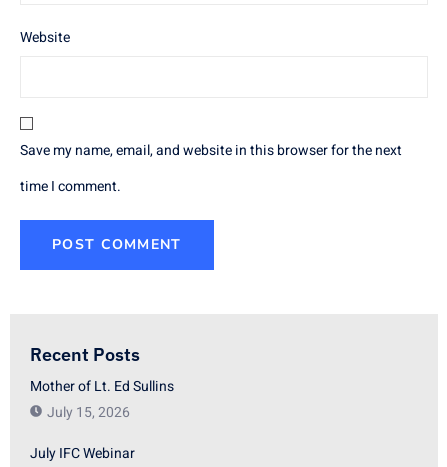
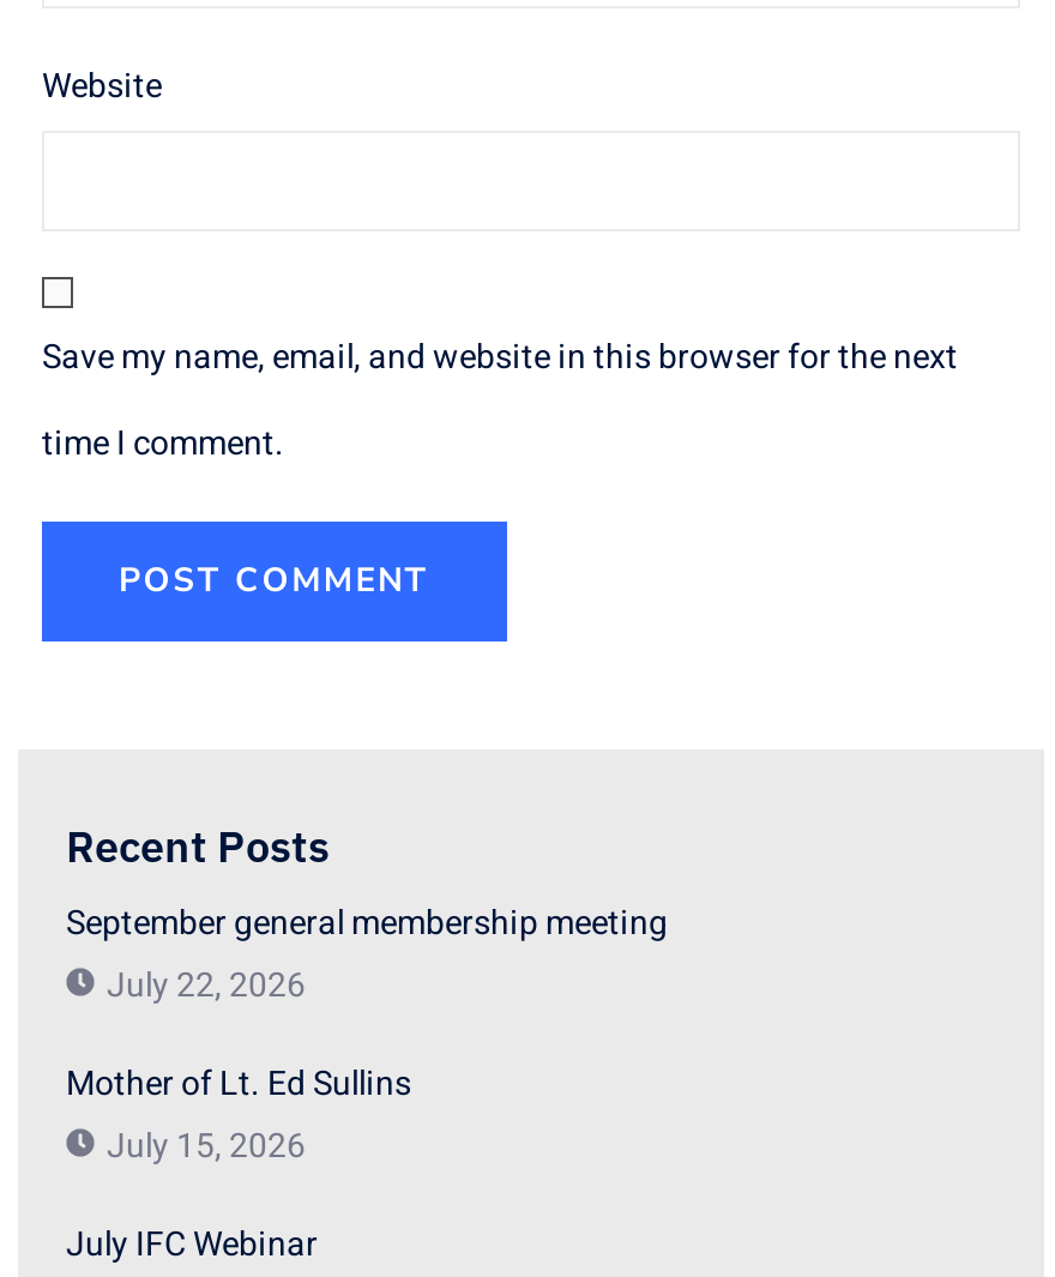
none -> [66,898,668,1011] September general membership meeting | July 22, 2026

